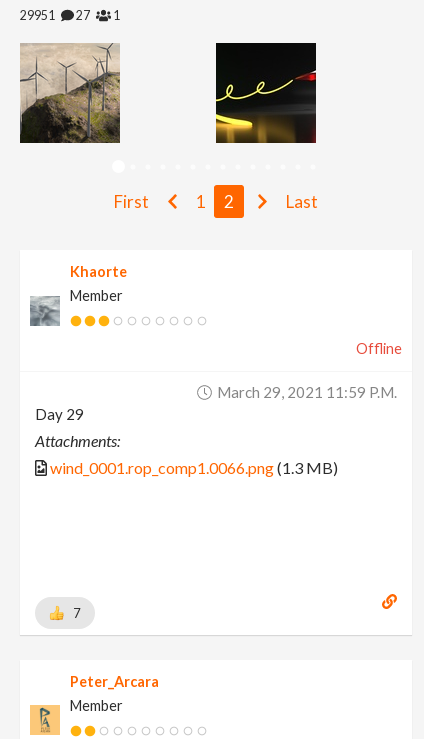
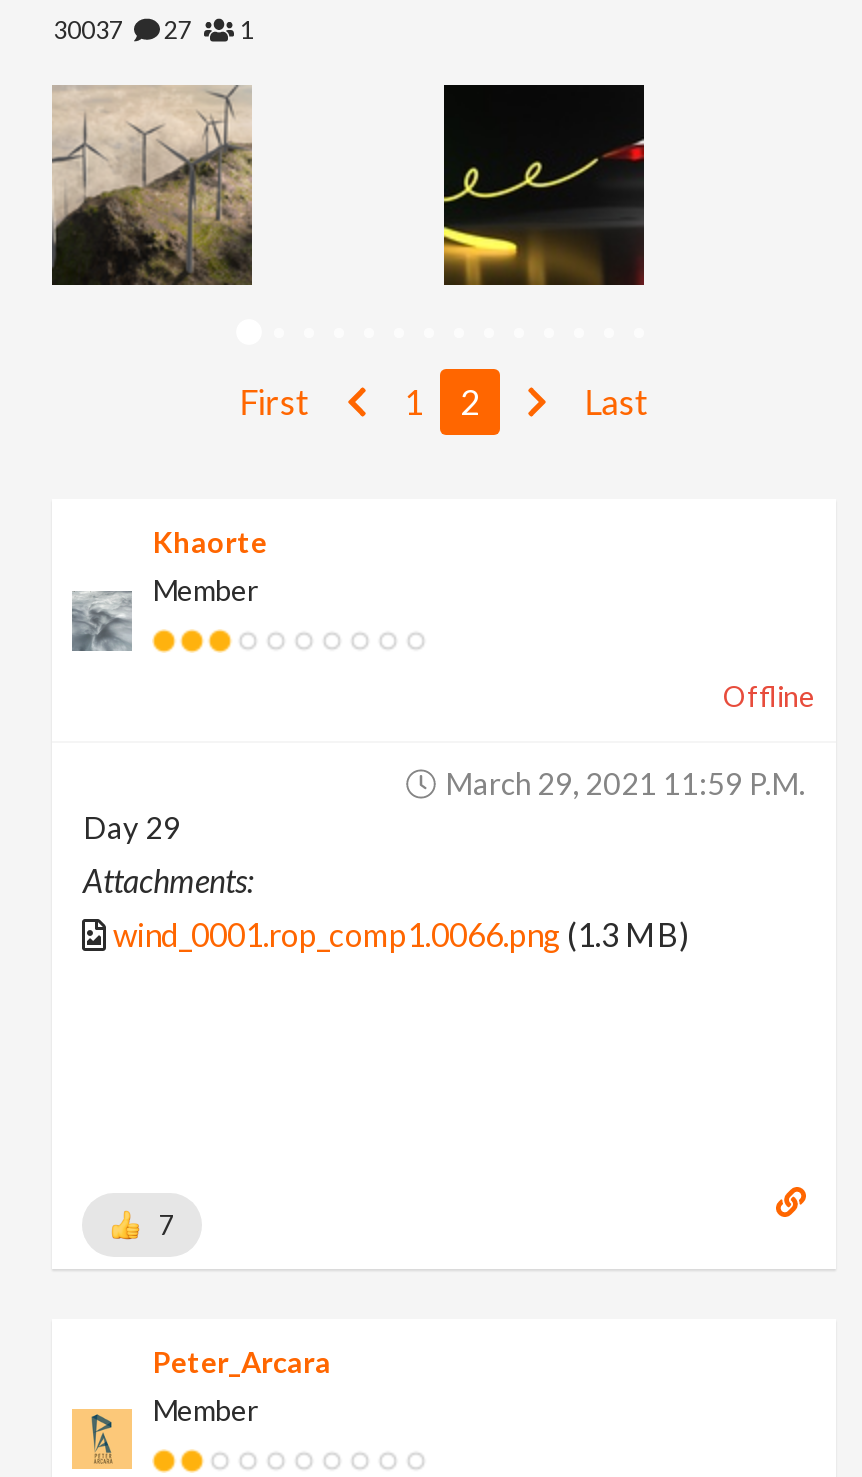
[20,8,120,23] 29951 27 1 -> [53,15,253,45] 30037 27 1

